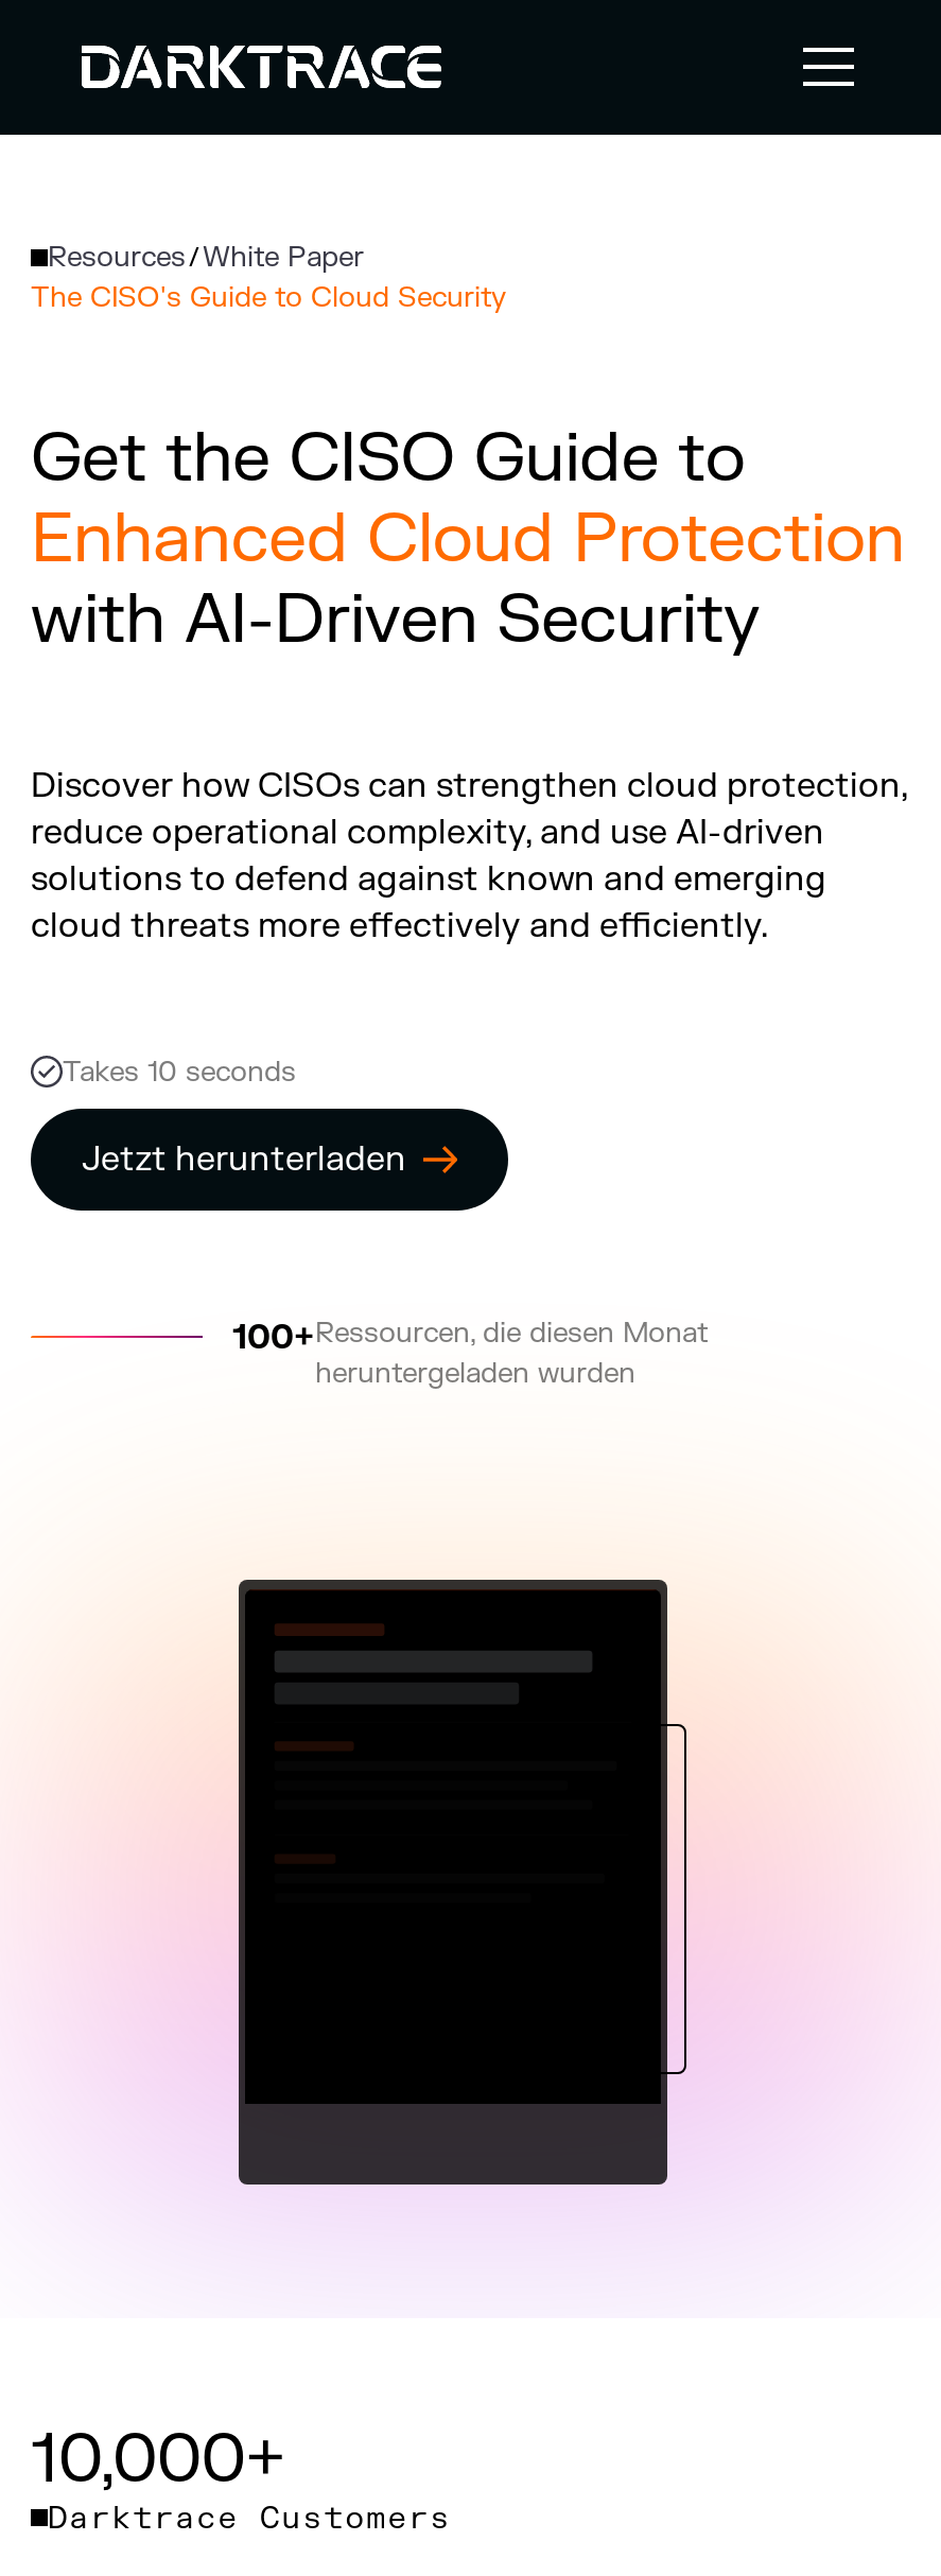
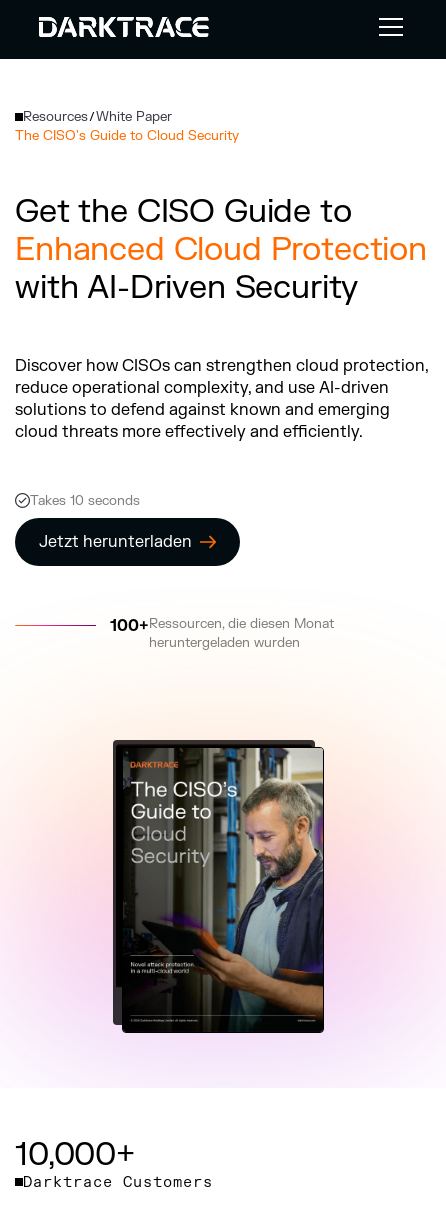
[258,1595,686,2201] [image] -> [121,746,325,1034] [image]

